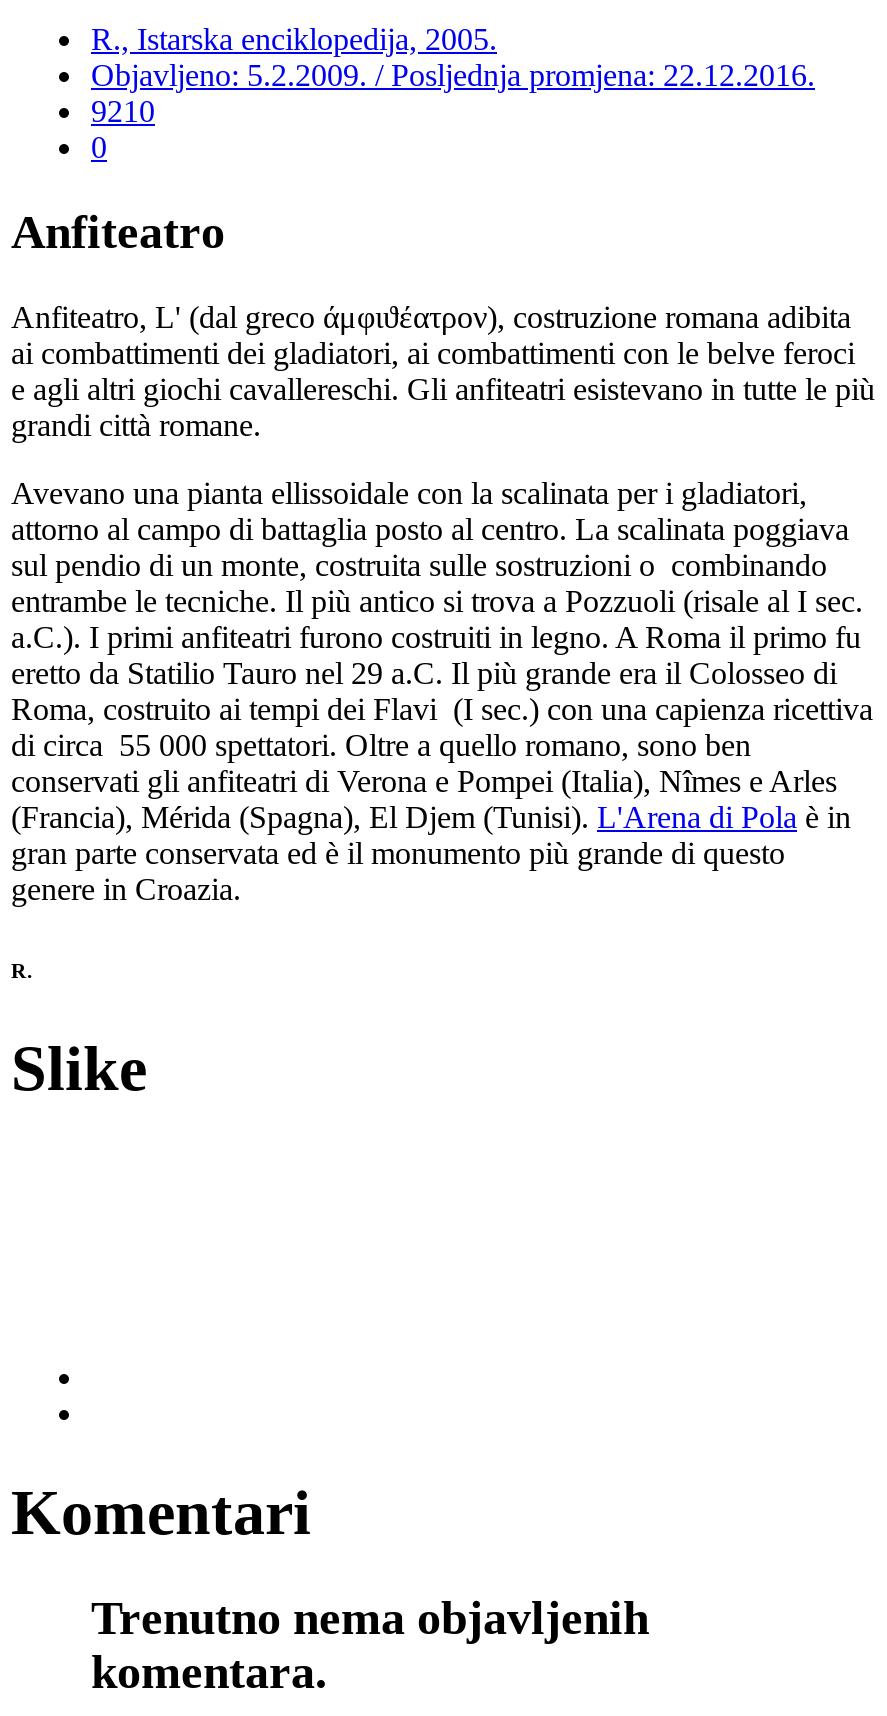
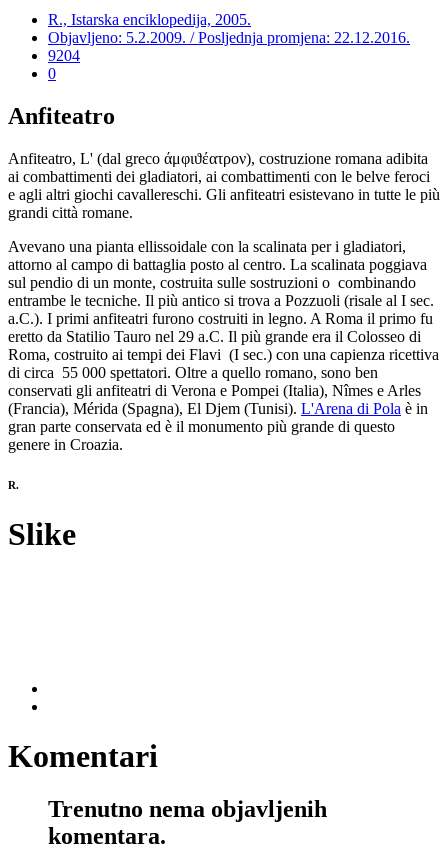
[91,94,155,128] 9210 -> [48,47,80,64] 9204

